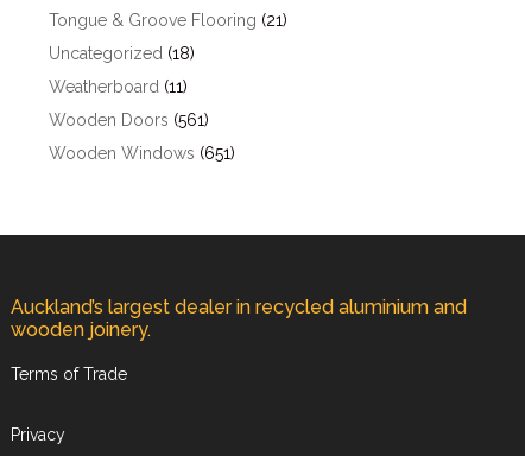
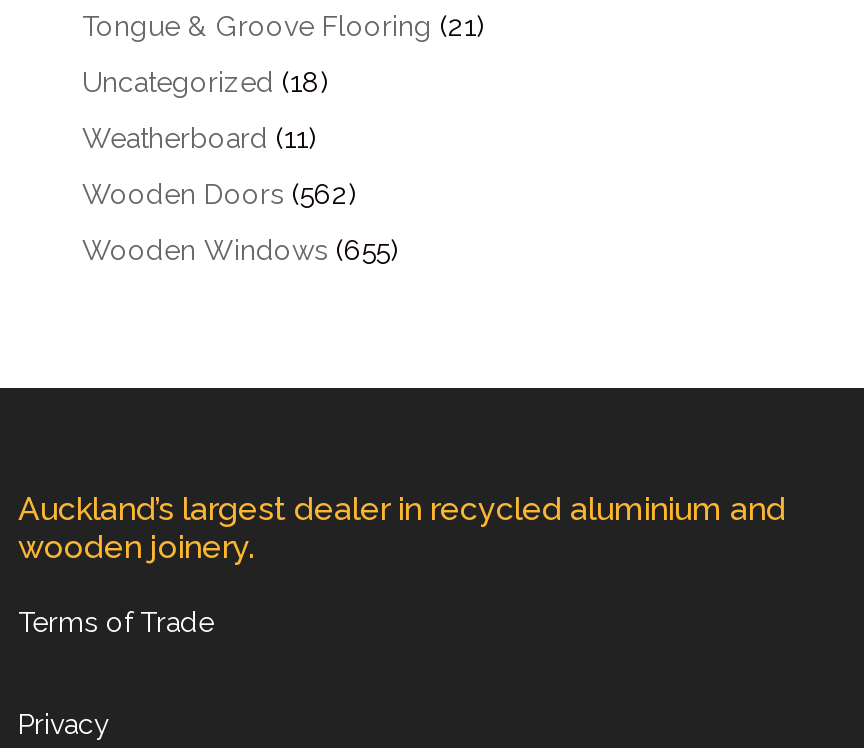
[49,110,209,129] Wooden Doors (561) -> [82,178,356,210] Wooden Doors (562)
[49,144,235,163] Wooden Windows (651) -> [82,234,398,266] Wooden Windows (655)

